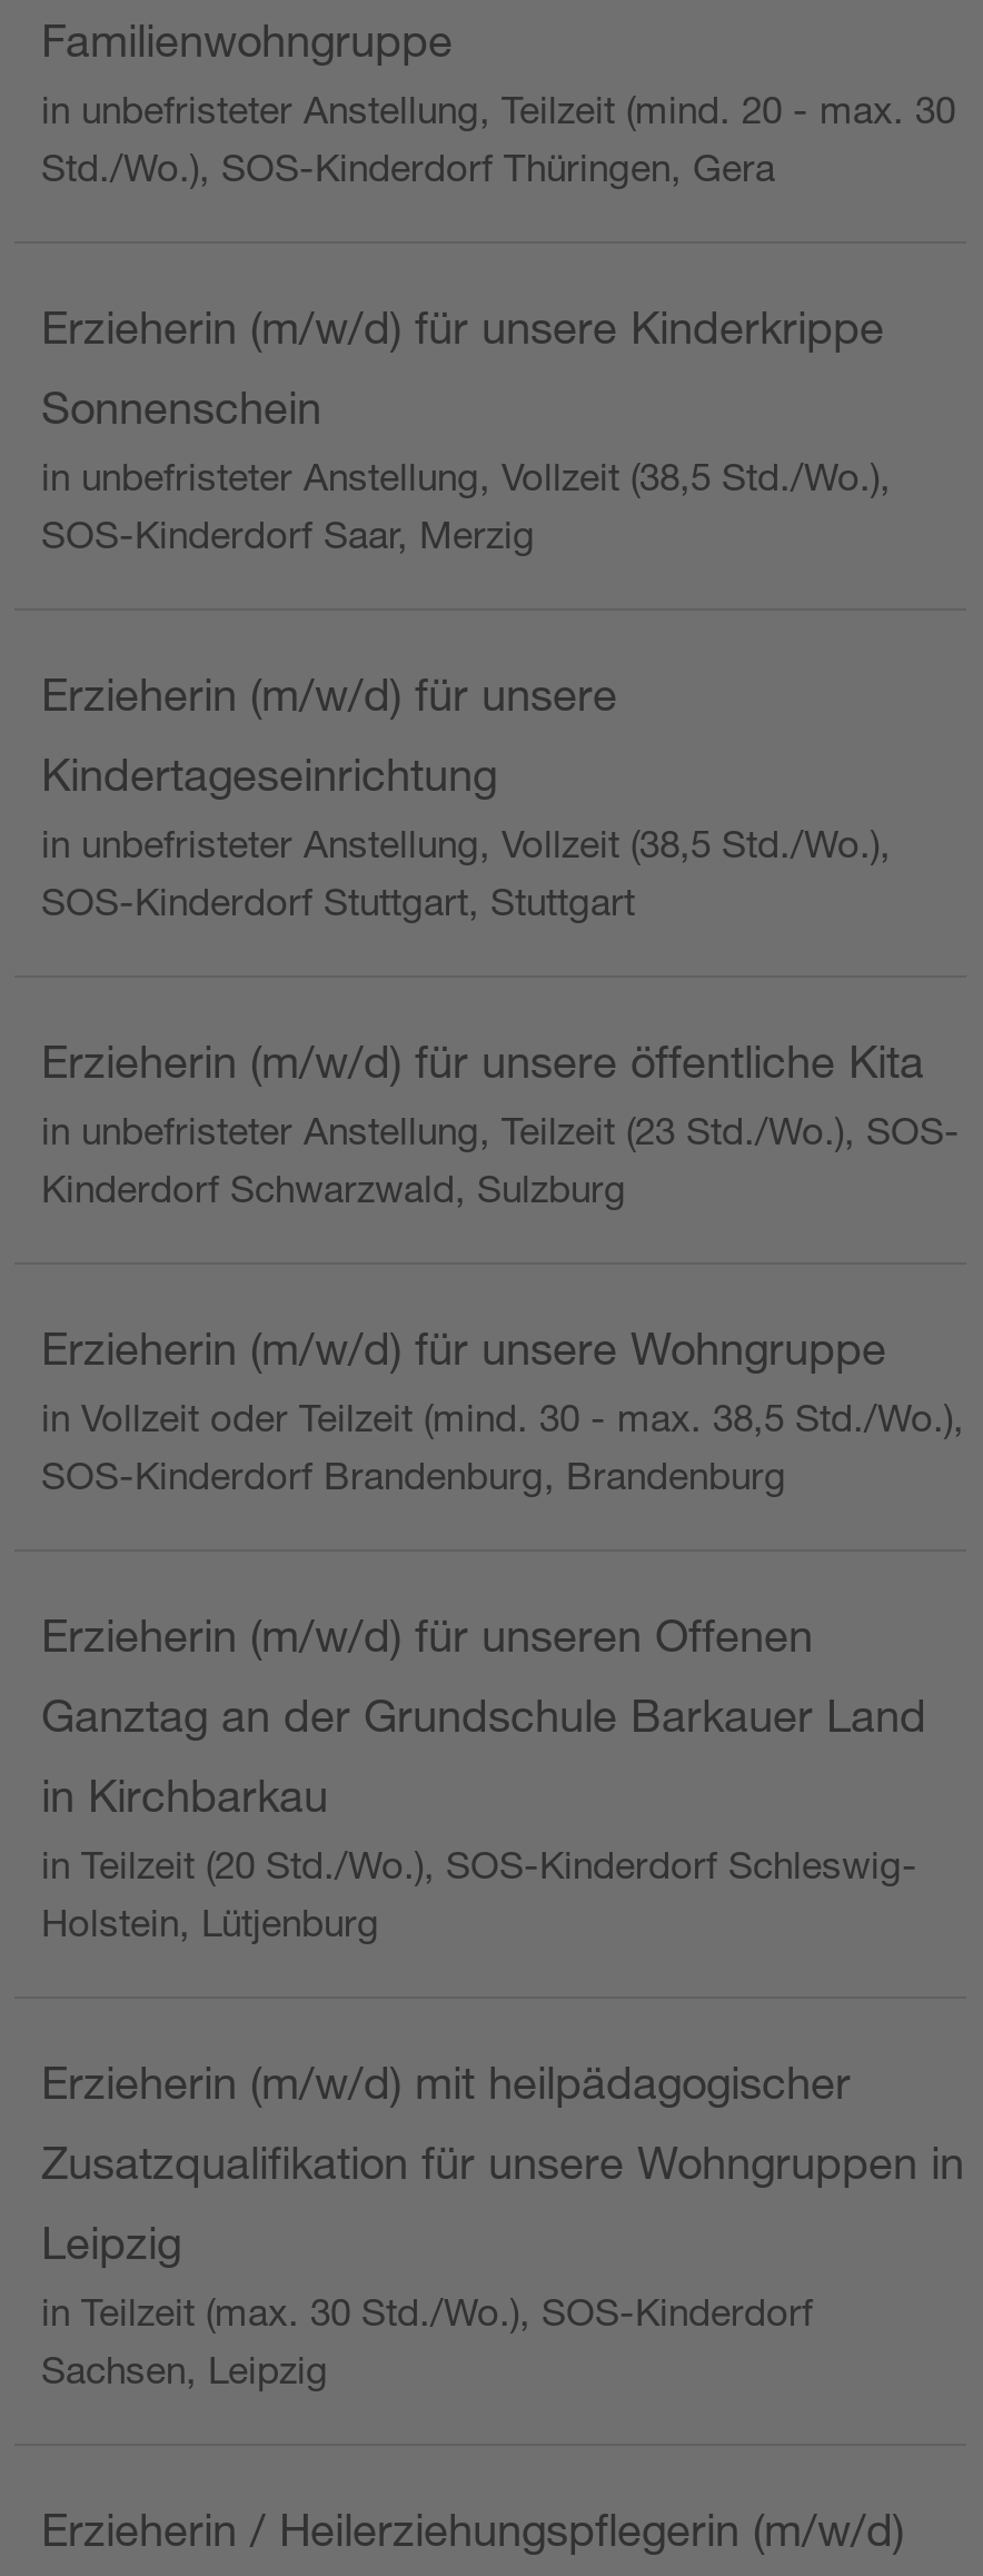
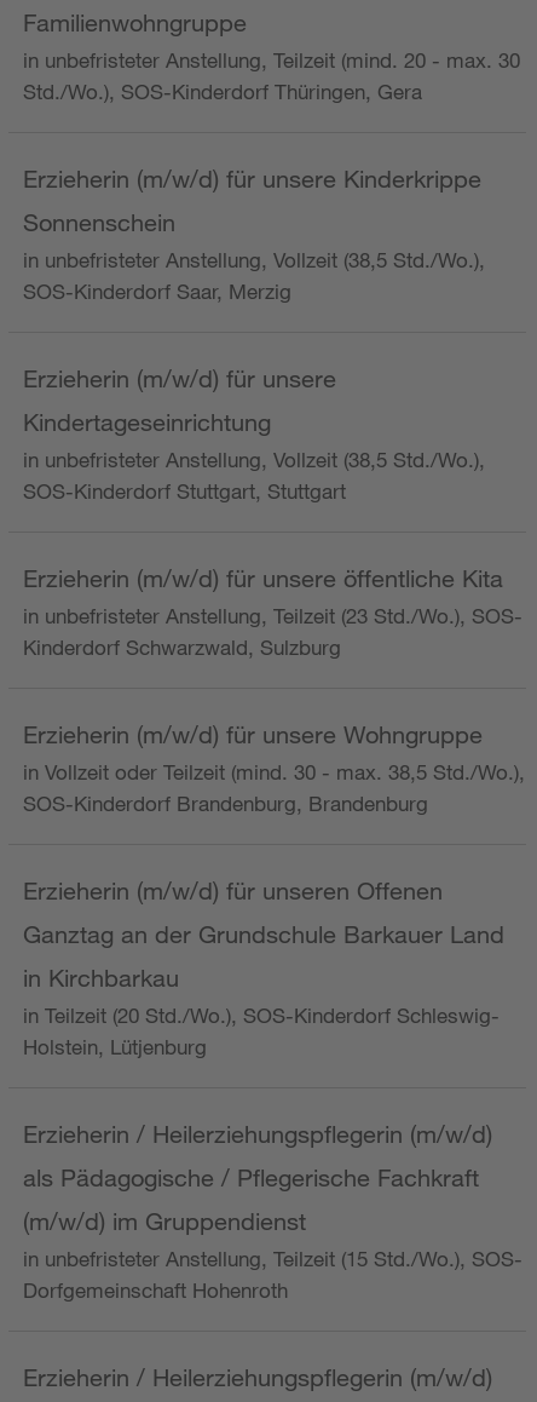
[41,2057,851,2108] Erzieherin (m/w/d) mit heilpädagogischer -> [23,1120,492,1148] Erzieherin / Heilerziehungspflegerin (m/w/d)
[41,2137,964,2188] Zusatzqualifikation für unsere Wohngruppen in -> [23,1164,479,1191] als Pädagogische / Pflegerische Fachkraft
[41,2217,813,2393] Leipzig | in Teilzeit (max. 30 Std./Wo.), SOS-Kinderdorf | Sachsen, Leipzig -> [23,1207,522,1303] (m/w/d) im Gruppendienst | in unbefristeter Anstellung, Teilzeit (15 Std./Wo.), SOS- | Dorfgemeinschaft Hohenroth

